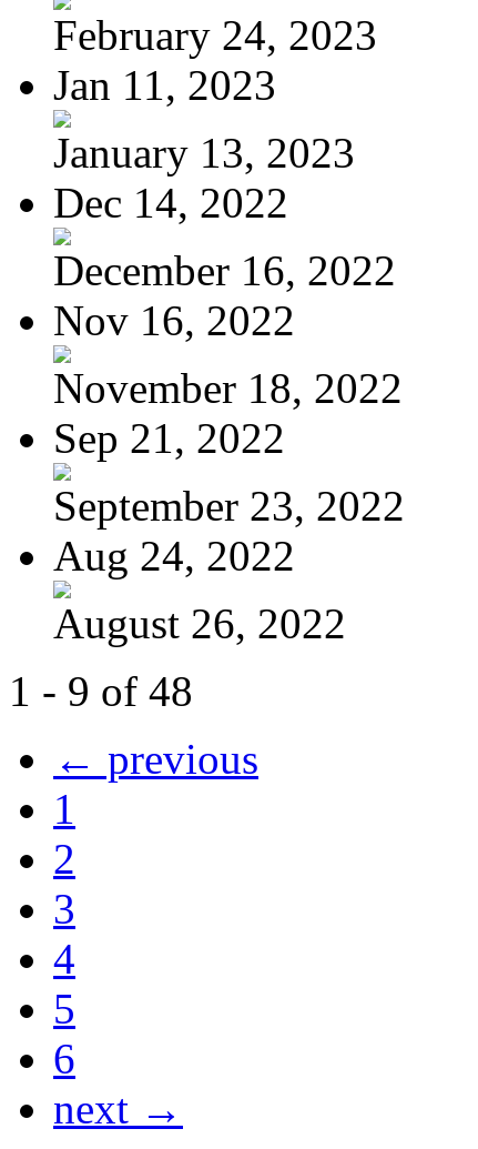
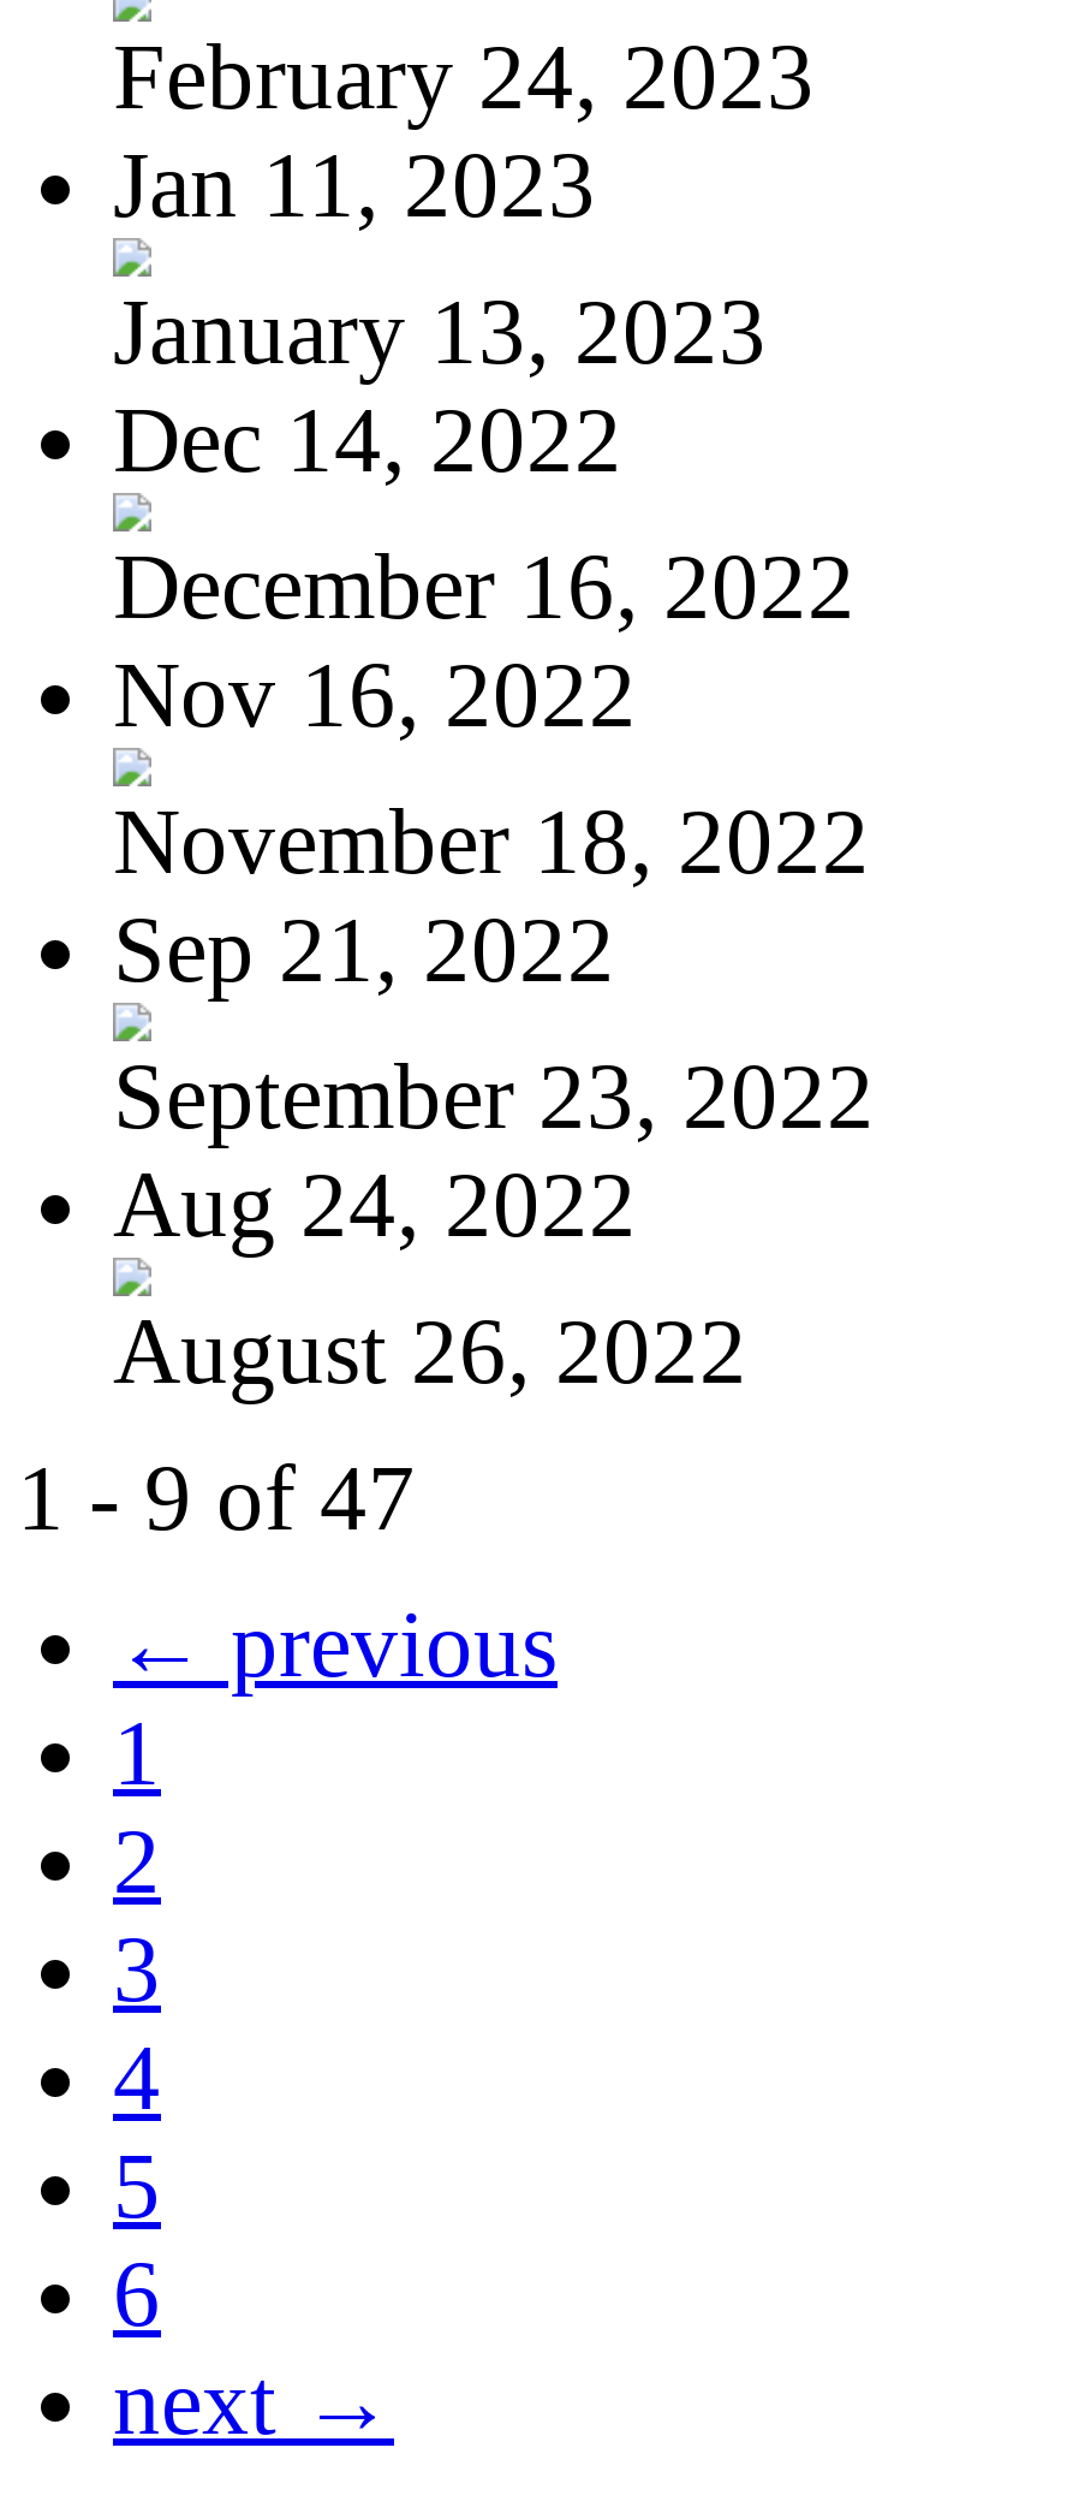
[9,667,193,715] 1 - 9 of 48 -> [17,1445,416,1548] 1 - 9 of 47

